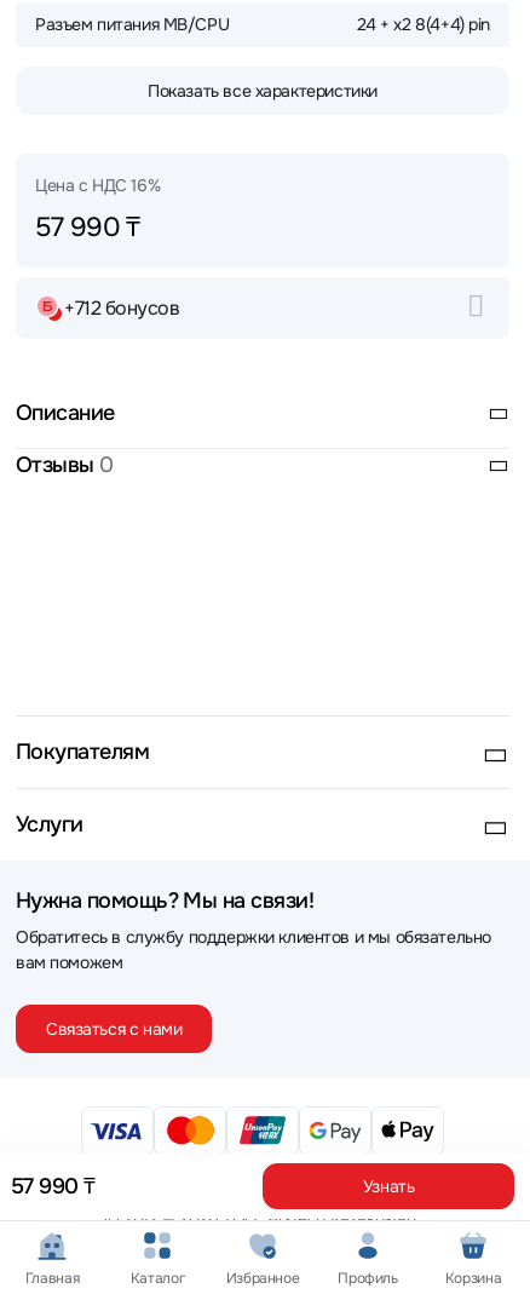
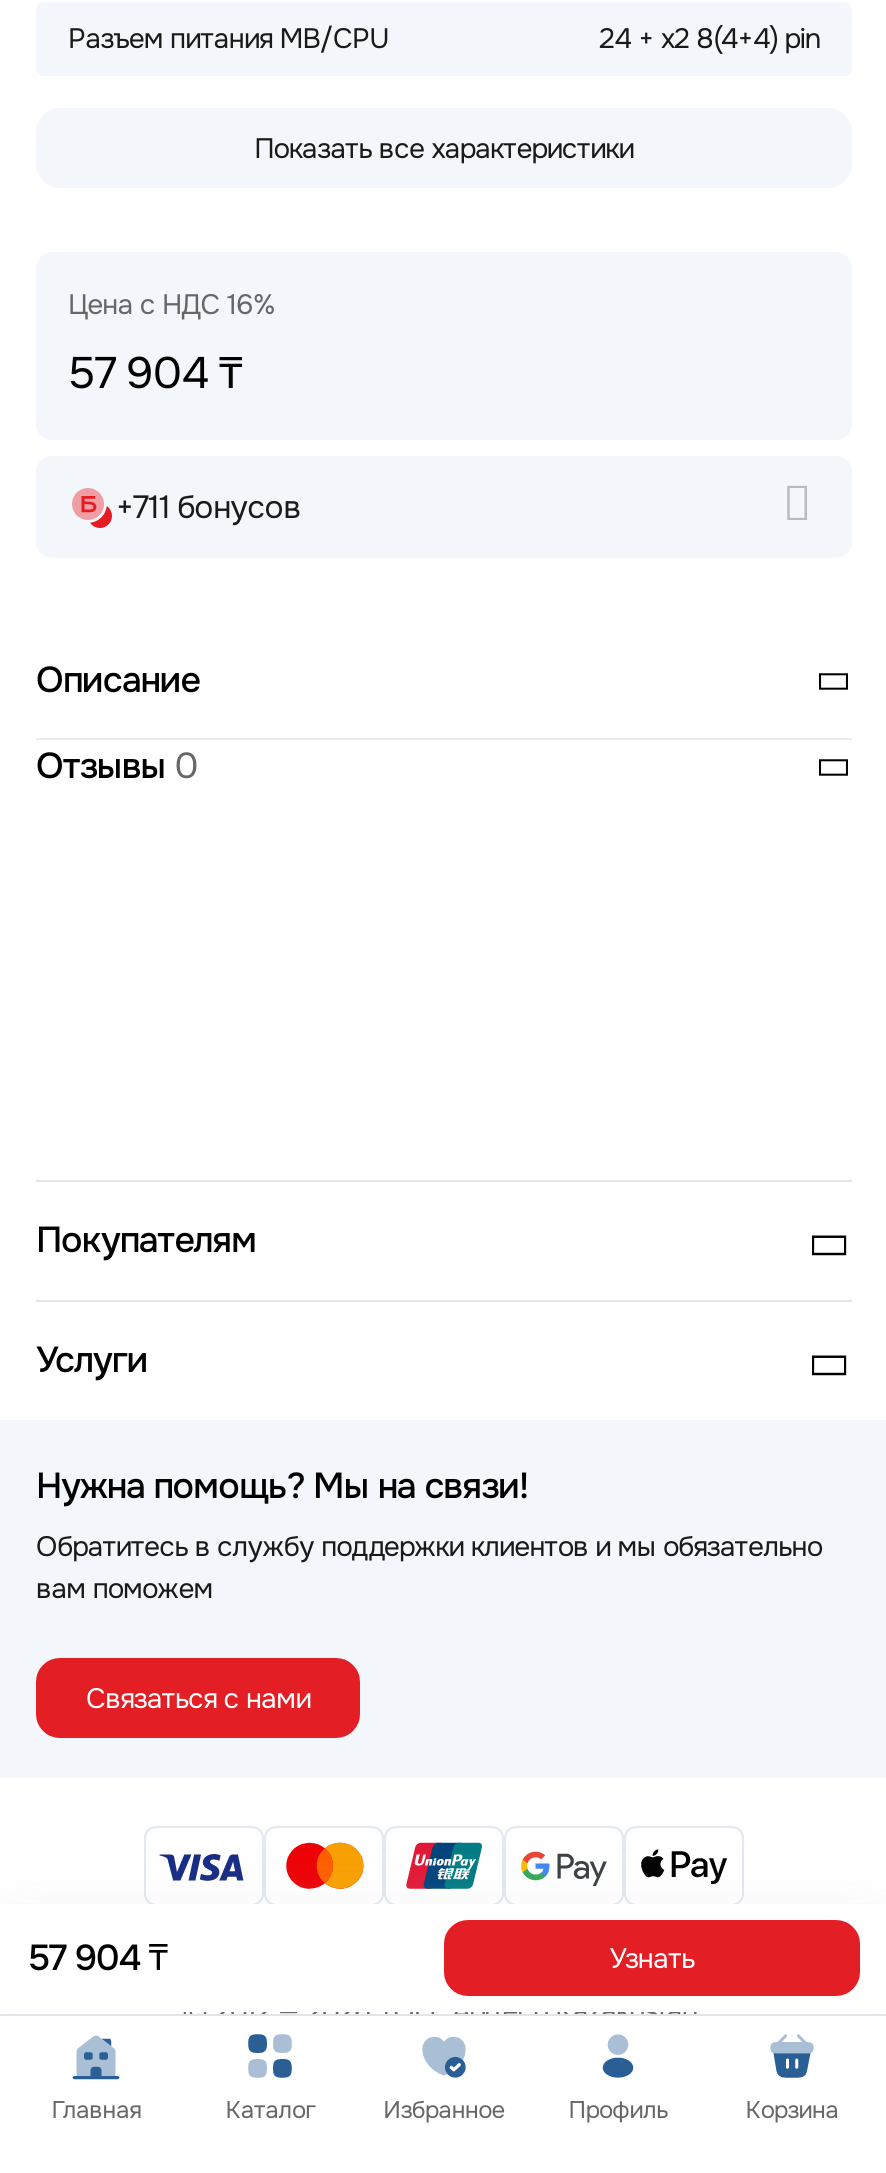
[35,211,140,245] 57 990 ₸ -> [68,346,241,402] 57 904 ₸
[64,295,179,320] +712 бонусов -> [116,485,300,527] +711 бонусов
[11,1173,95,1200] 57 990 ₸ -> [28,1937,167,1981] 57 904 ₸

